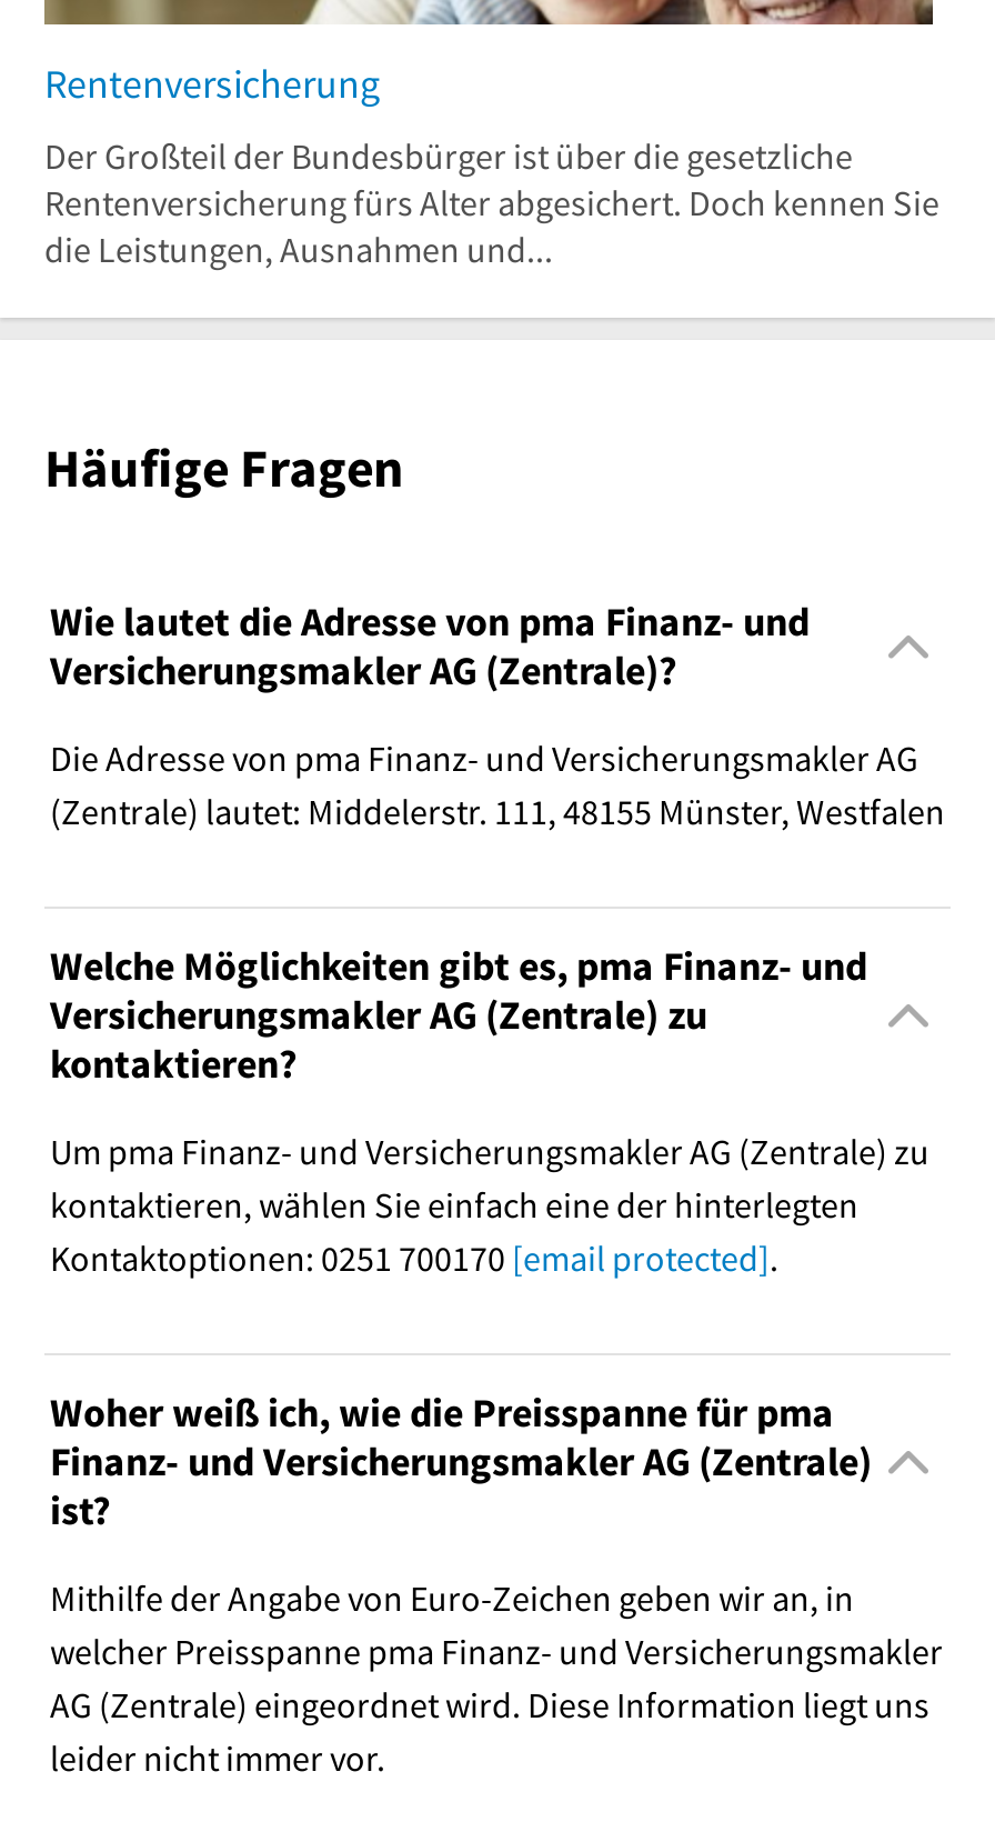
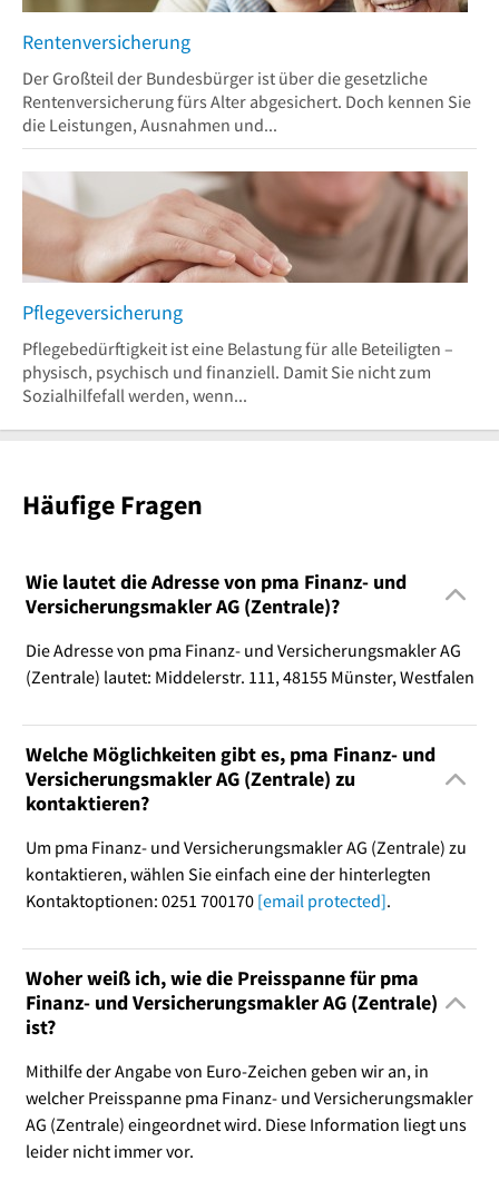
none -> [22,170,469,406] [image] | Pflegeversicherung | Pflegebedürftigkeit ist eine Belastung für alle Beteiligten – | physisch, psychisch und finanziell. Damit Sie nicht zum | Sozialhilfefall werden, wenn...

